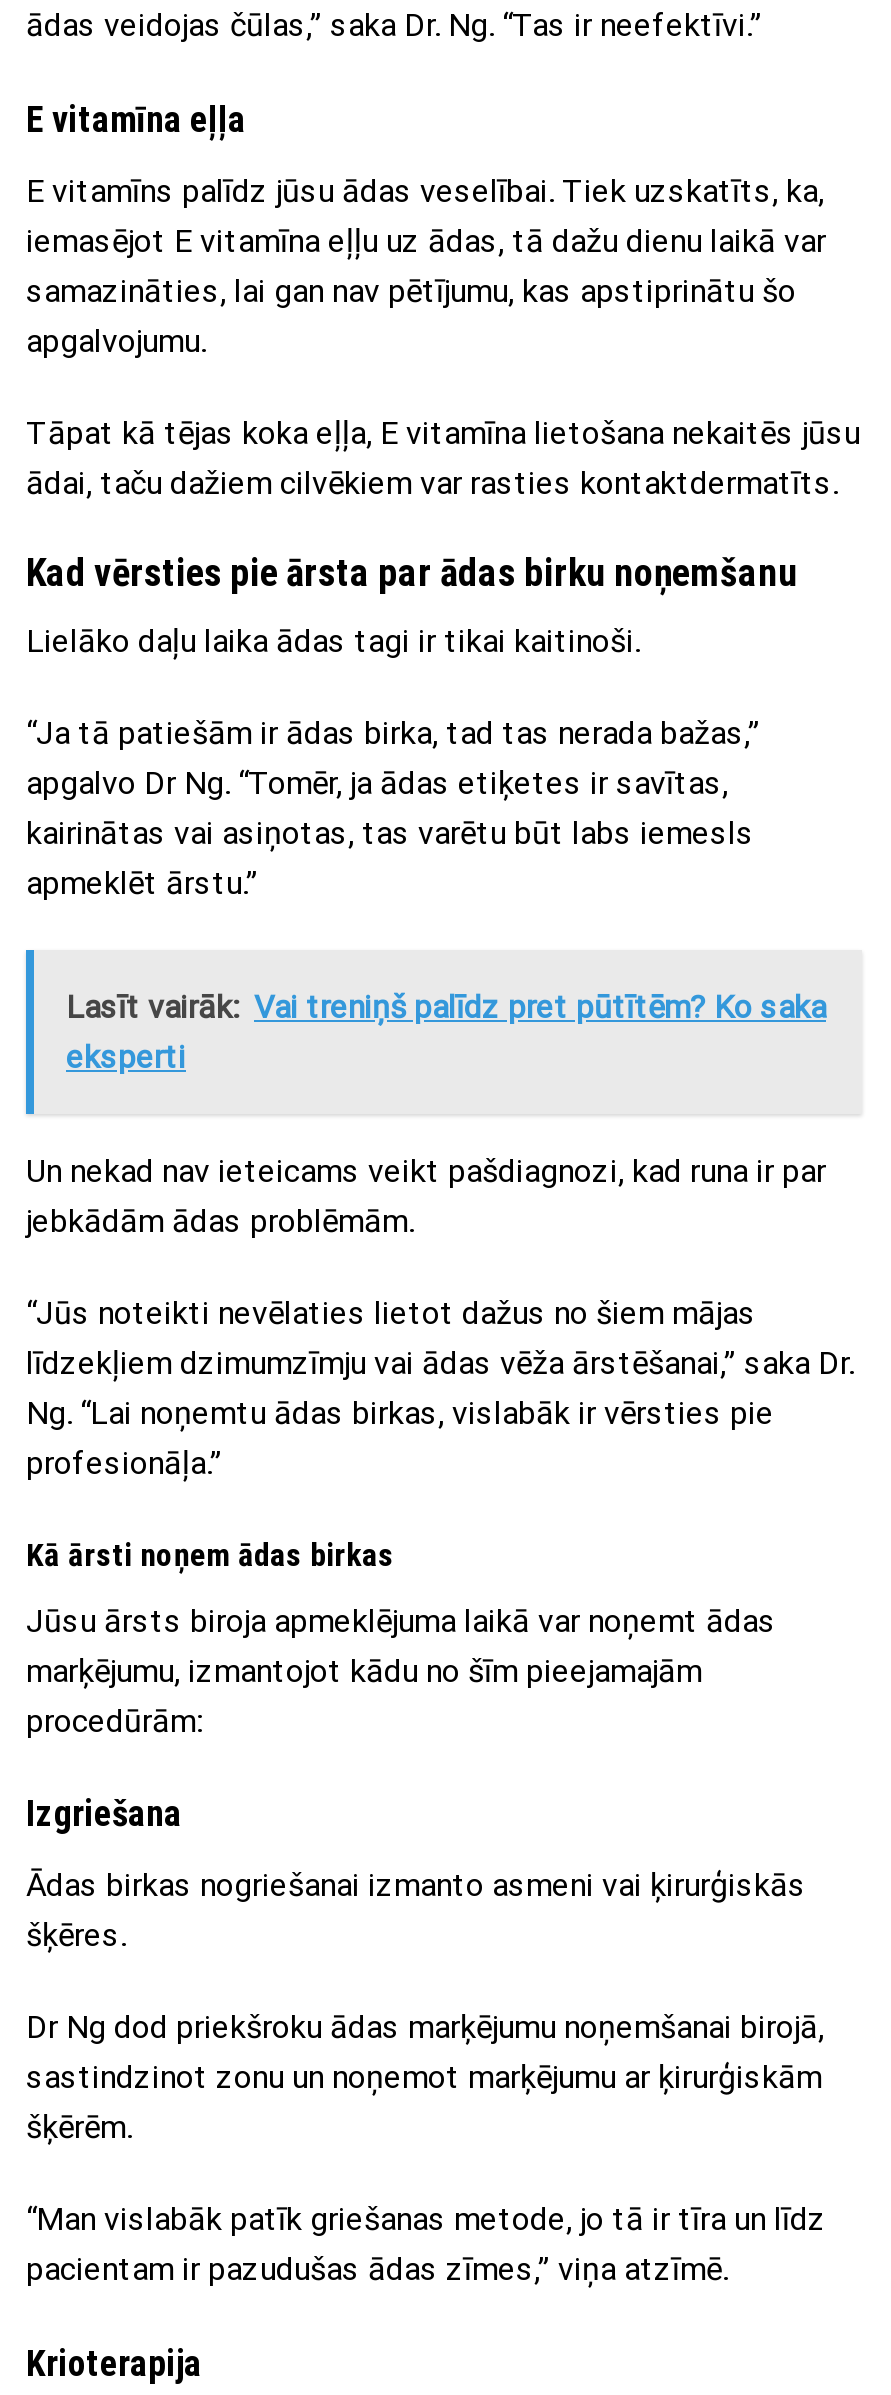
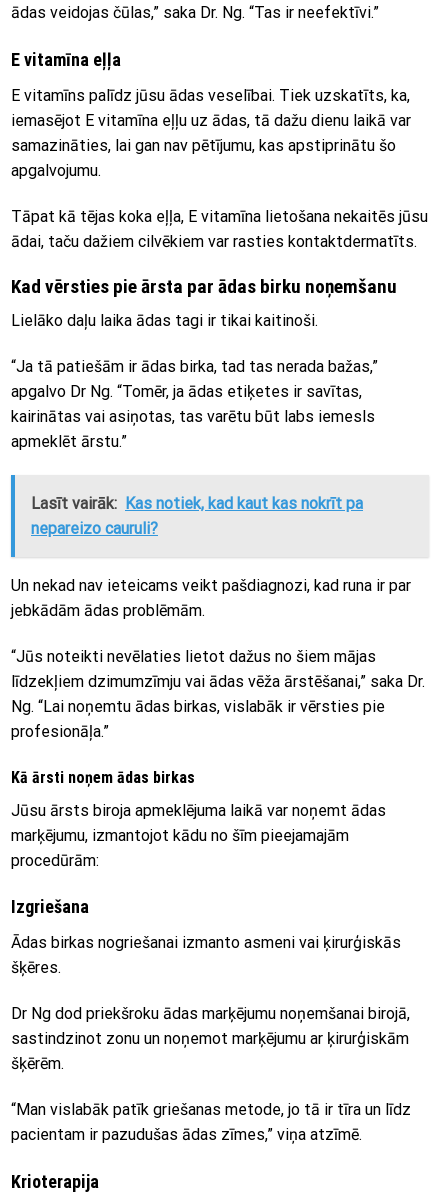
[66,988,826,1076] Lasīt vairāk: Vai treniņš palīdz pret pūtītēm? Ko saka | eksperti -> [31,494,363,538] Lasīt vairāk: Kas notiek, kad kaut kas nokrīt pa | nepareizo cauruli?

